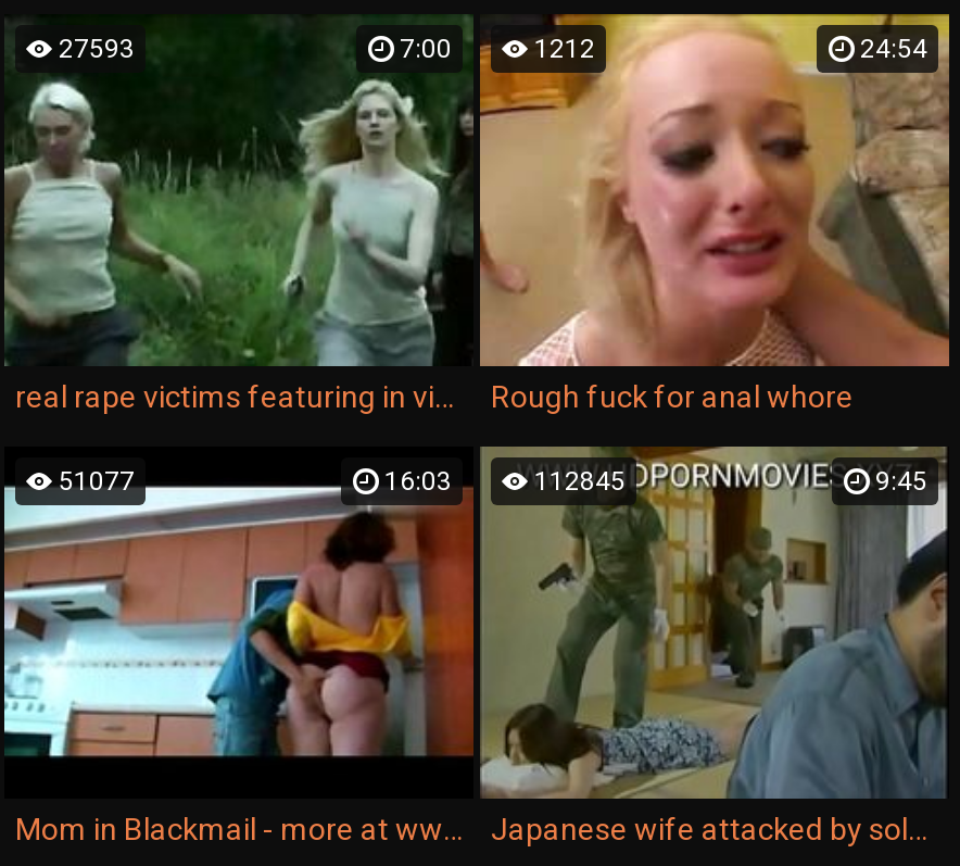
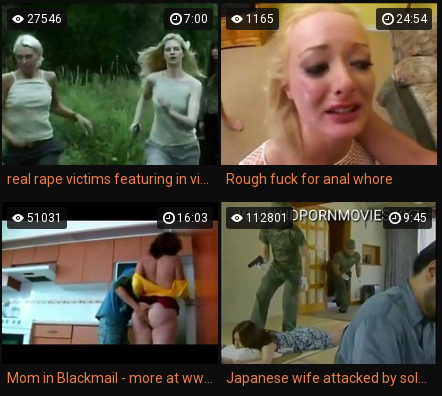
[59,33,135,63] 27593 -> [27,12,62,26] 27546
[534,33,595,63] 1212 -> [246,12,274,26] 1165
[59,465,135,496] 51077 -> [27,211,62,225] 51031
[534,465,626,496] 112845 -> [246,211,288,225] 112801

